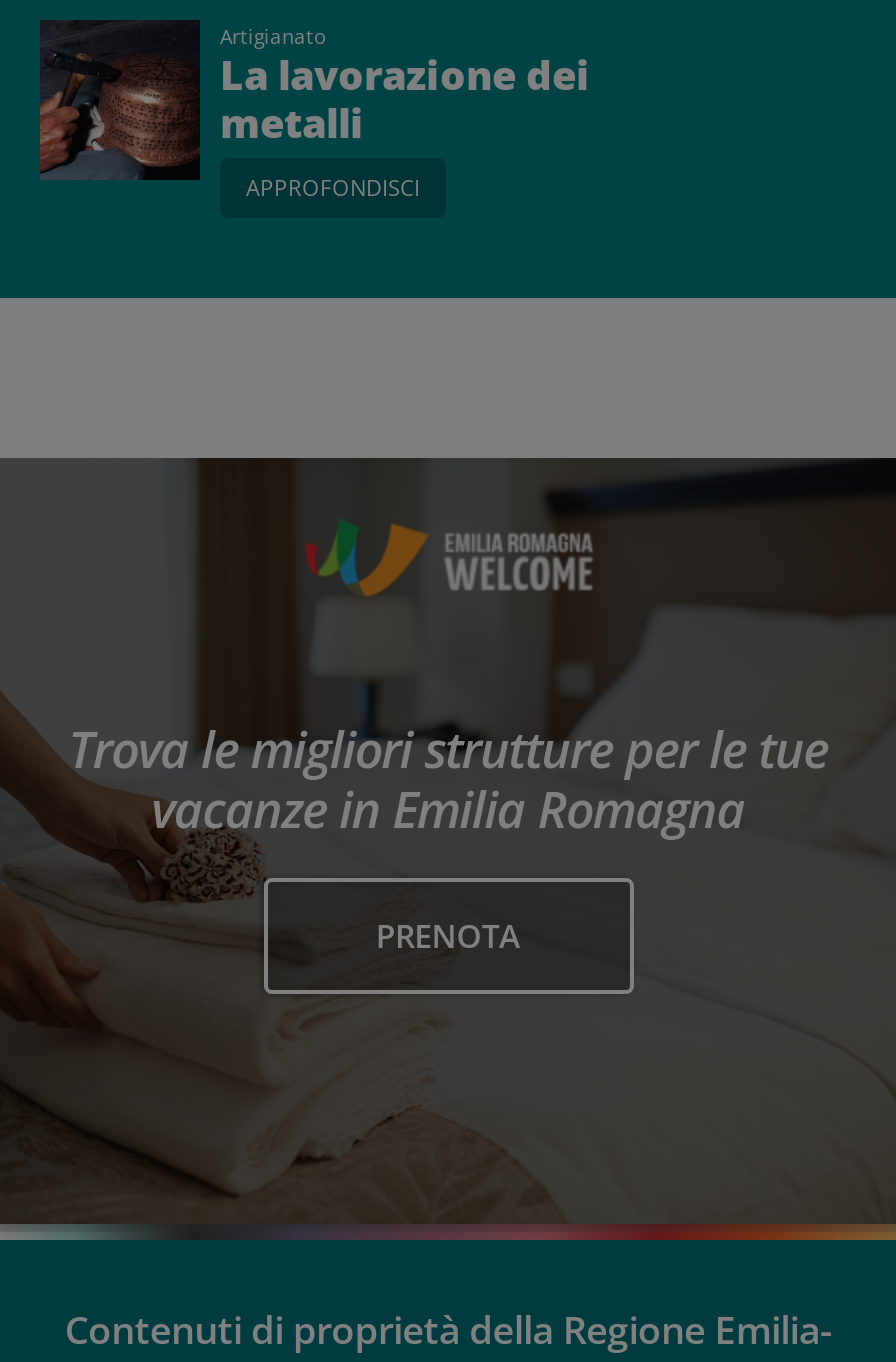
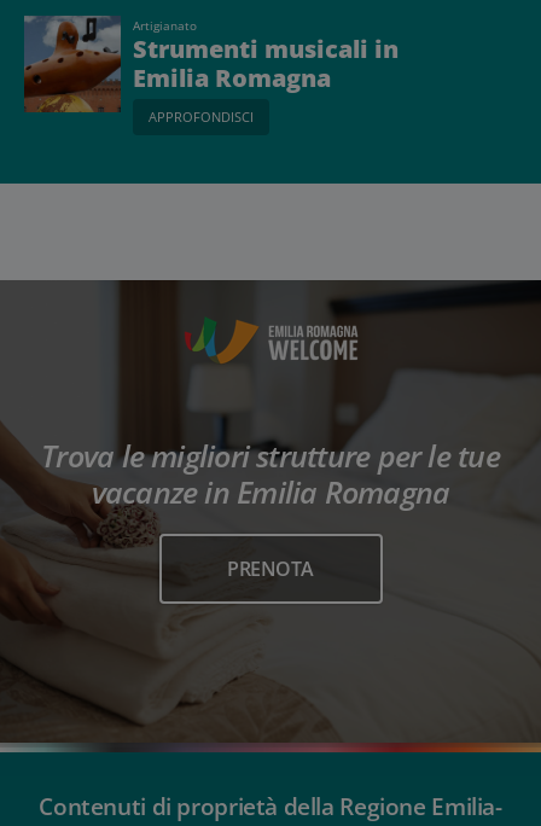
[38,18,590,182] [image] | La lavorazione dei | metalli -> [23,14,399,114] [image] | Strumenti musicali in | Emilia Romagna

